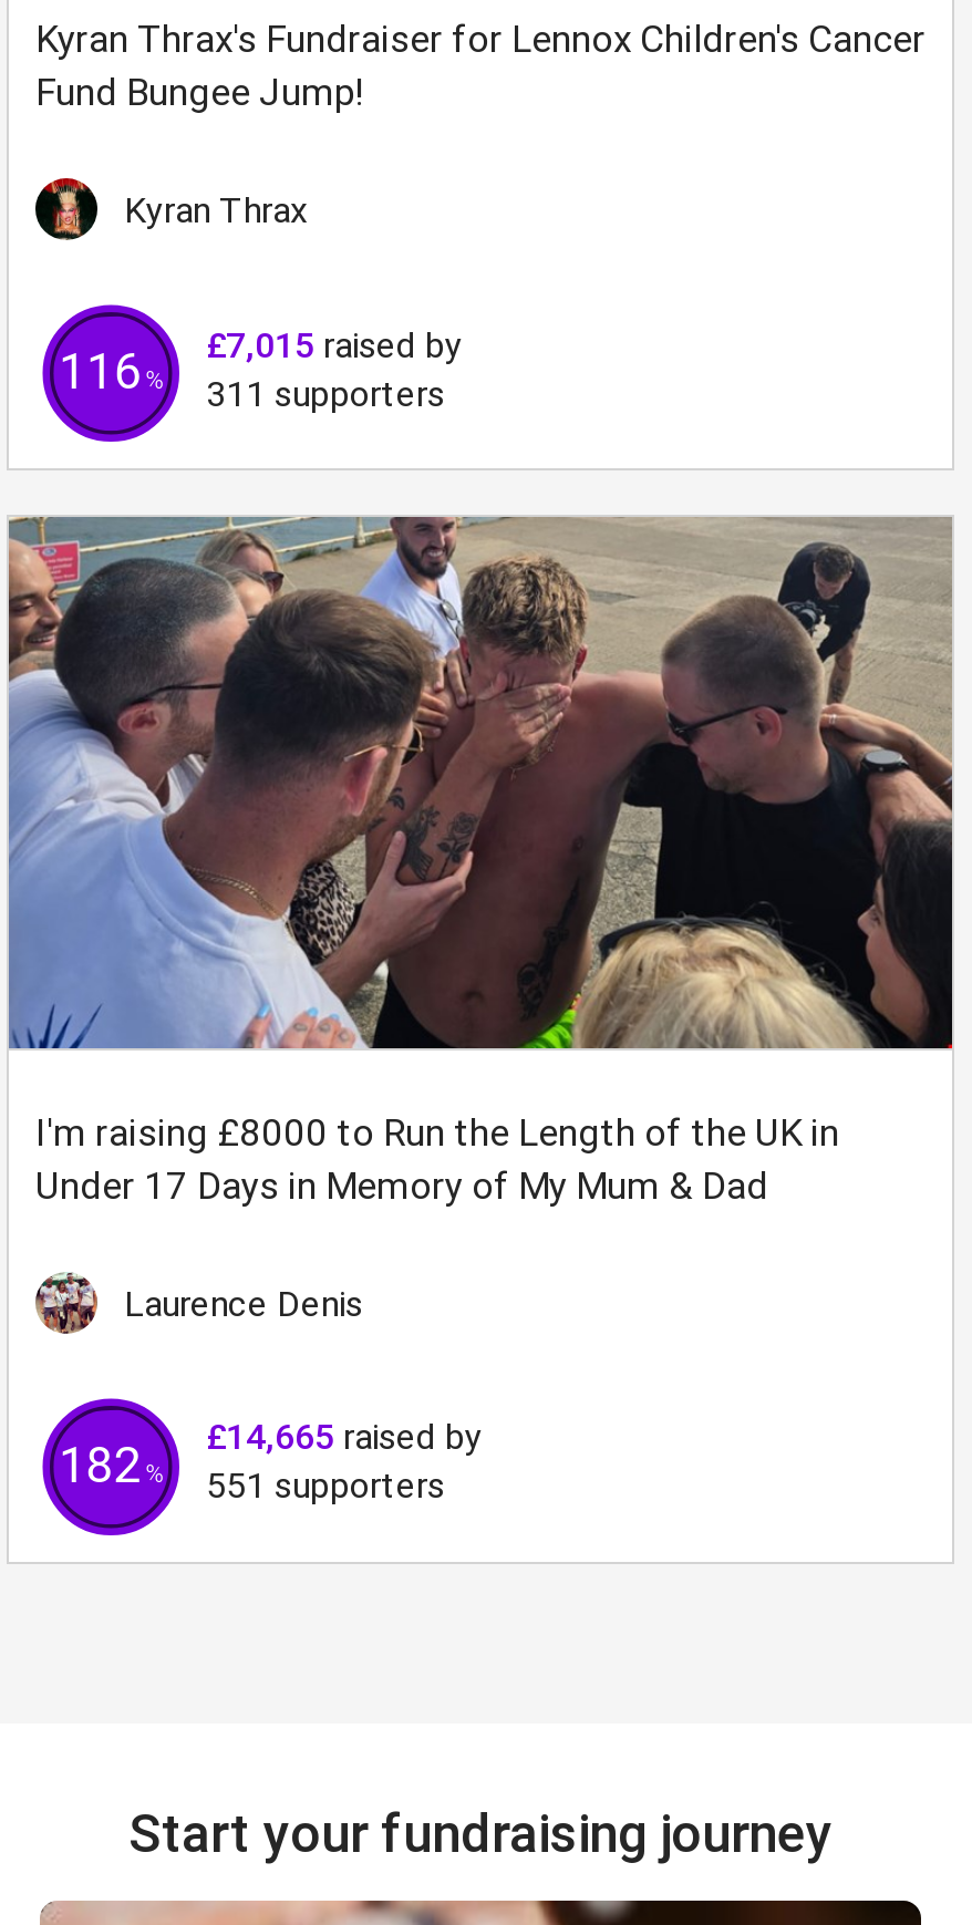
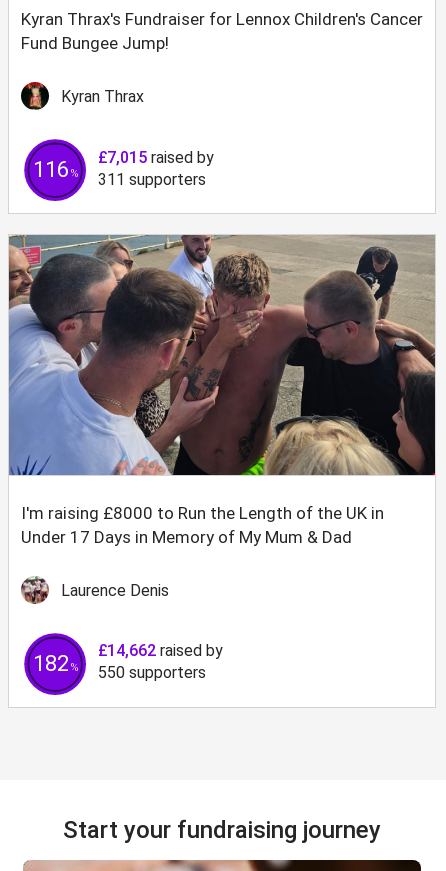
[206,1416,483,1459] £14,665 raised by -> [98,641,223,660] £14,662 raised by
[206,1465,445,1507] 551 supporters -> [98,663,206,682] 550 supporters

